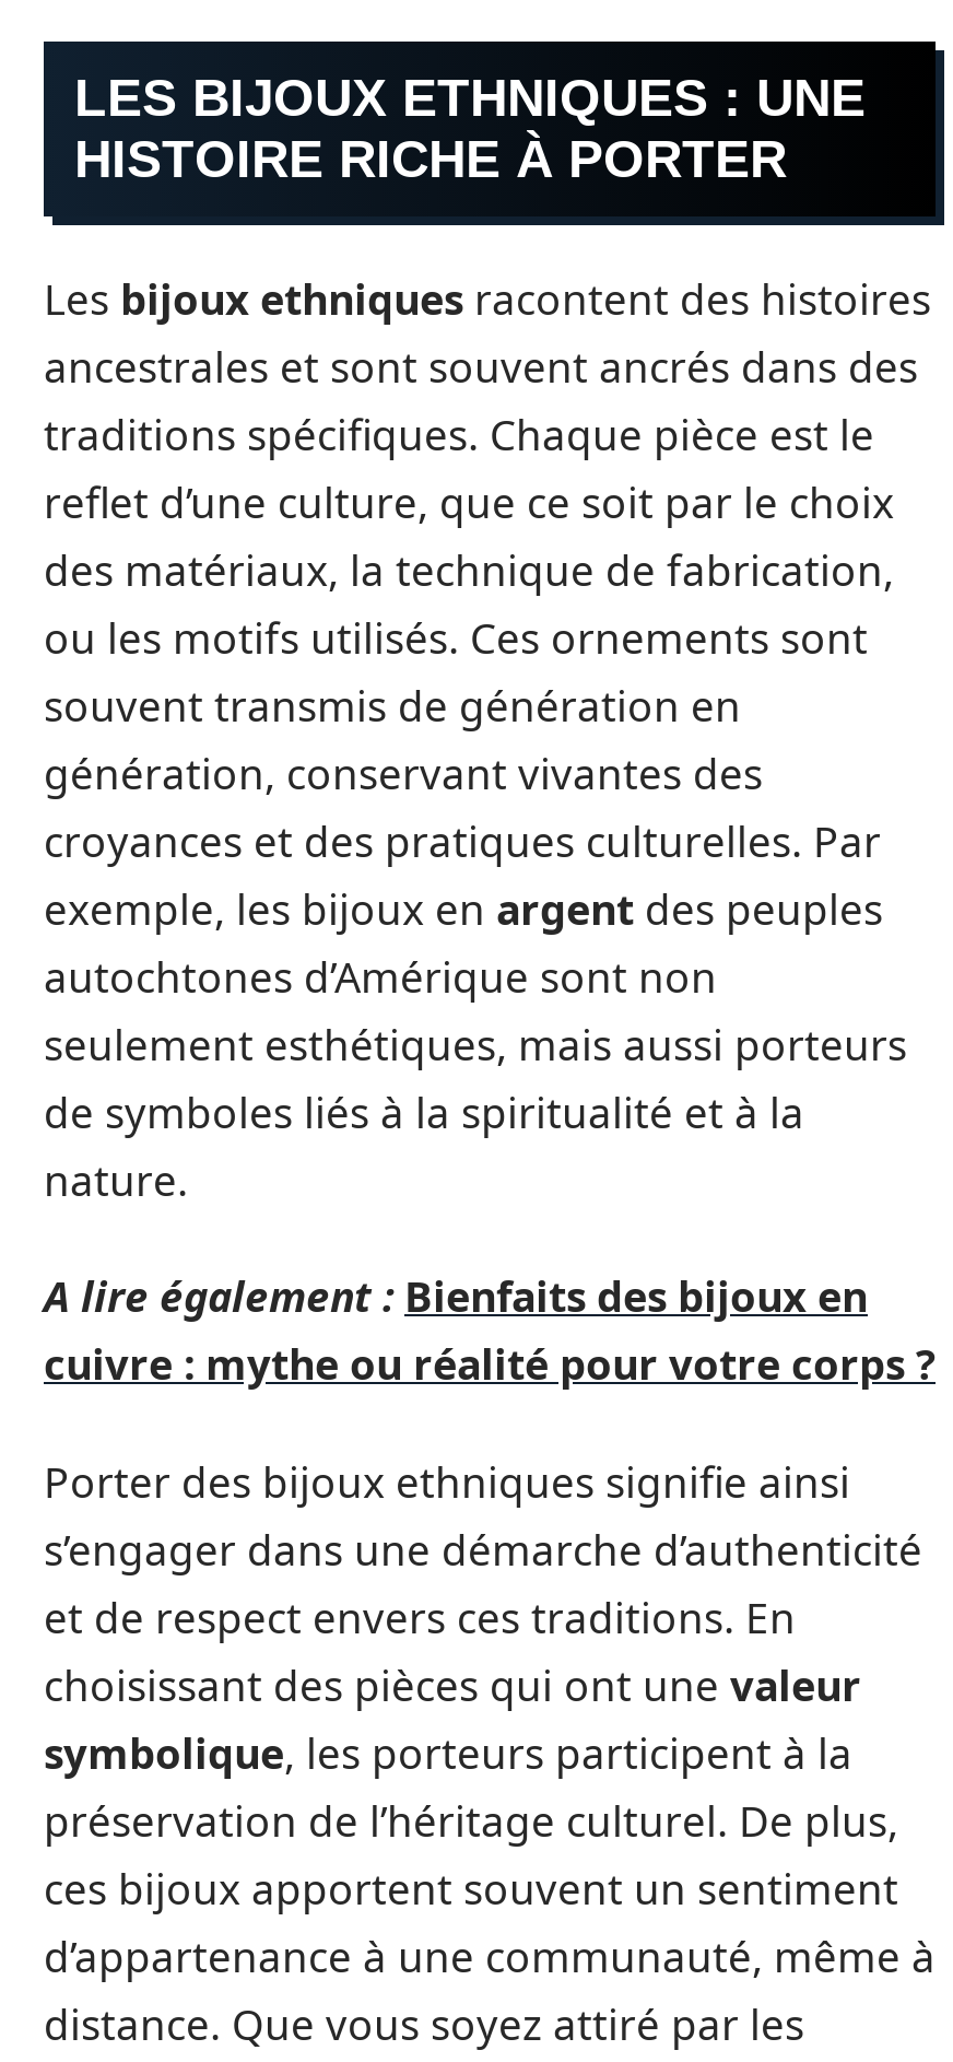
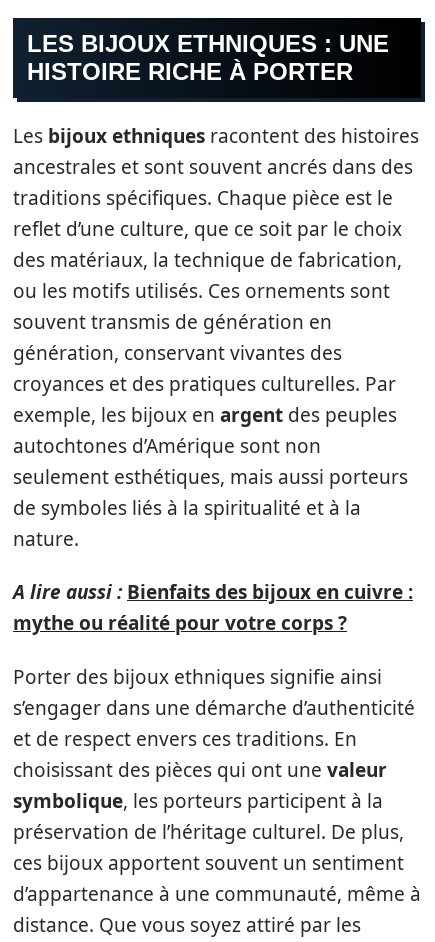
[44,1269,936,1393] A lire également : Bienfaits des bijoux en | cuivre : mythe ou réalité pour votre corps ? -> [13,579,413,636] A lire aussi : Bienfaits des bijoux en cuivre : | mythe ou réalité pour votre corps ?

